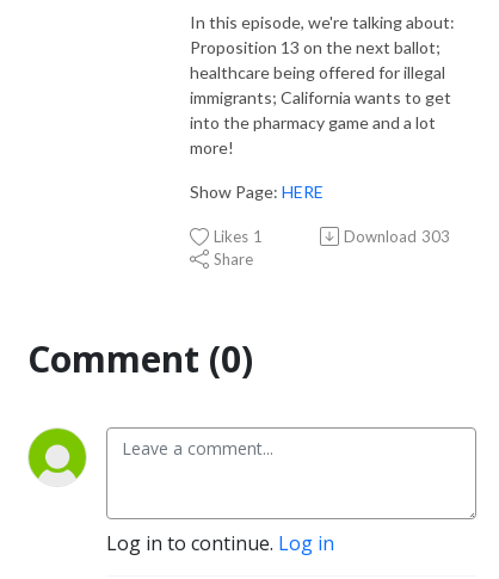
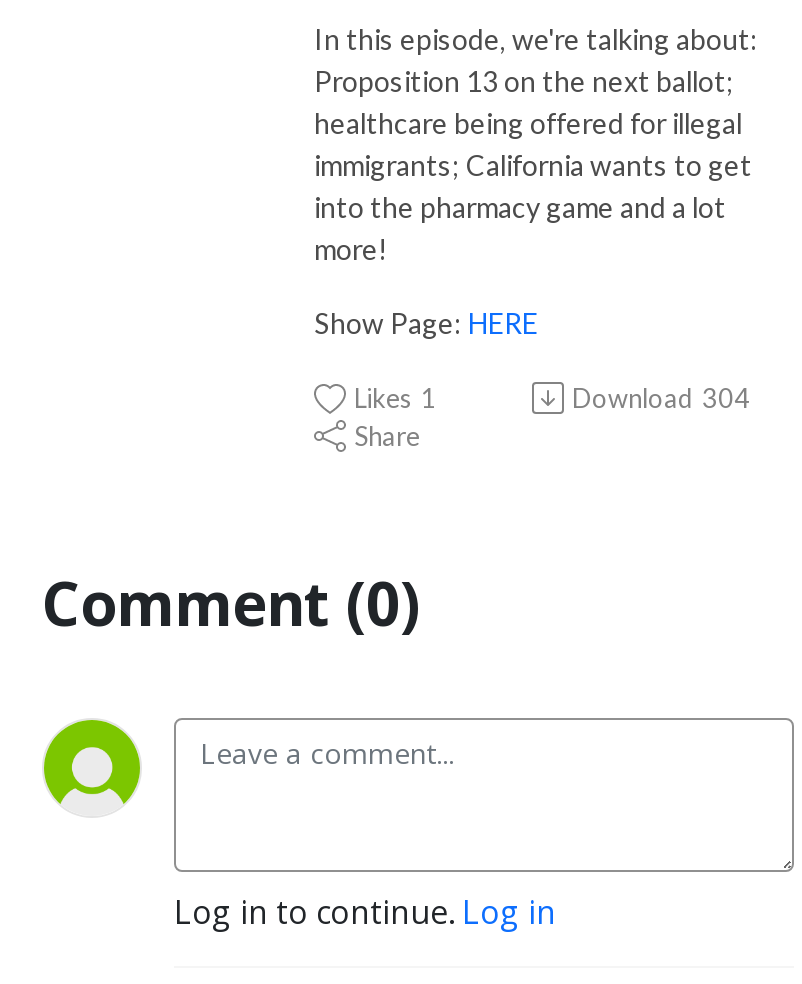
[344,227,450,246] Download 303 -> [572,382,750,414] Download 304

